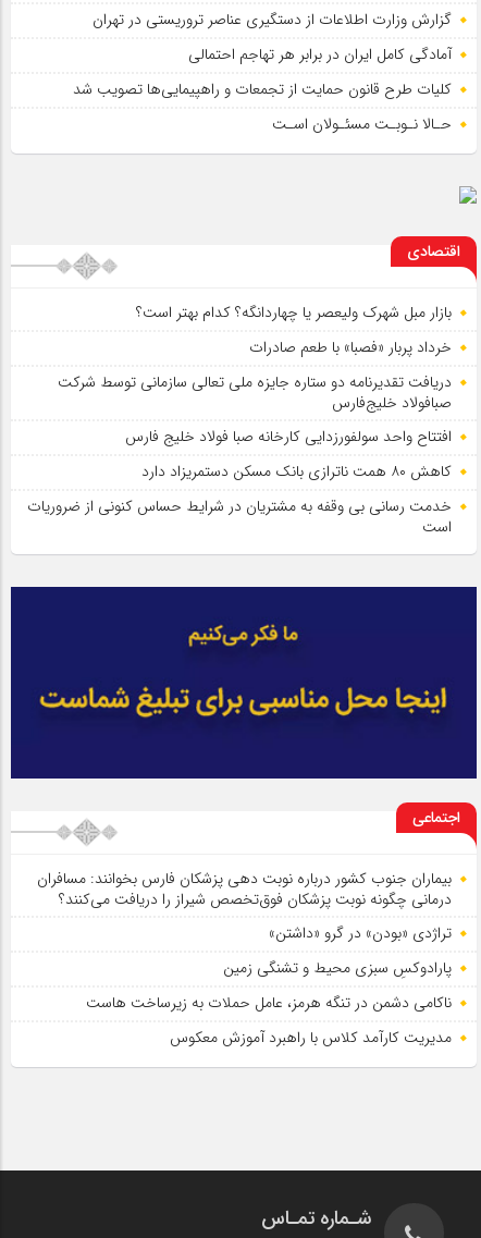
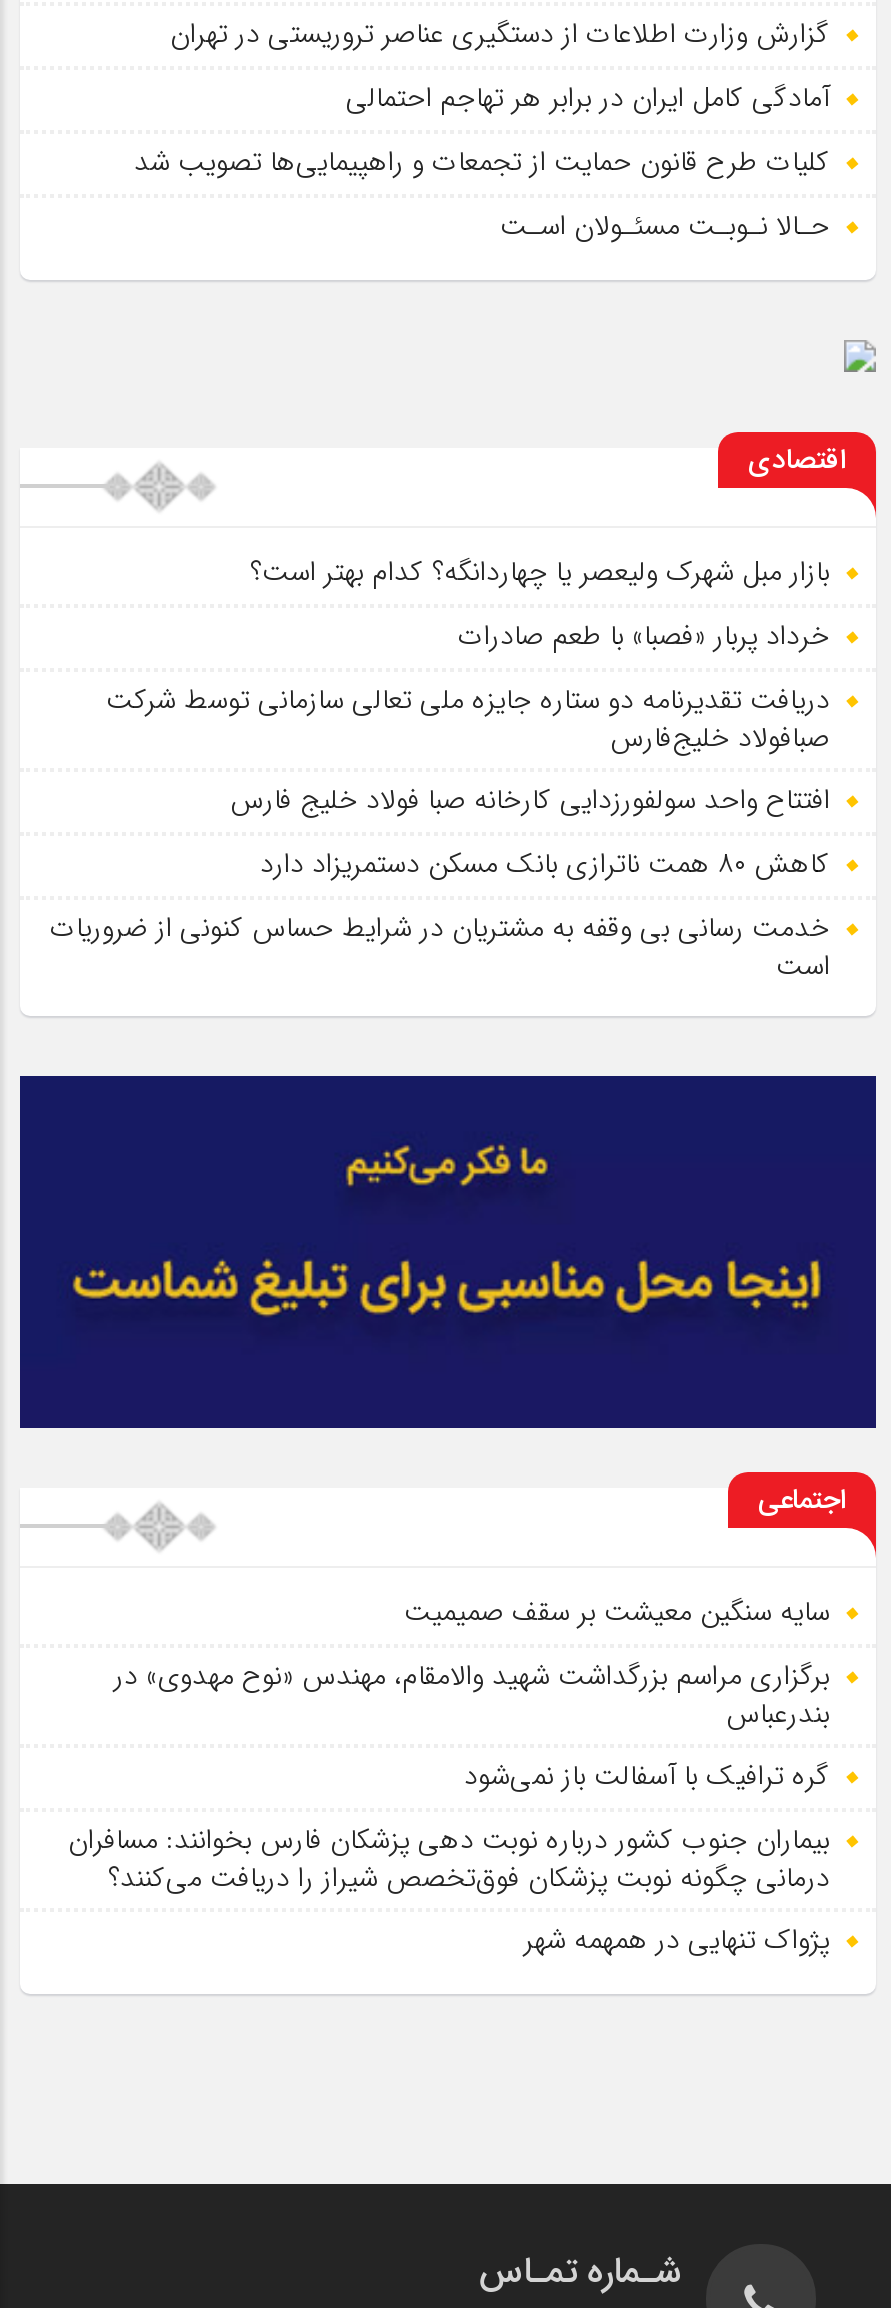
none -> [114,1590,830,1798] سایه سنگین معیشت بر سقف صمیمیت | برگزاری مراسم بزرگداشت شهید والامقام، مهندس «نوح مهدوی» در | بندرعباس | گره ترافیک با آسفالت باز نمی‌شود
moved [37,867,452,912] -> [68,1818,830,1900]: بیماران جنوب کشور درباره نوبت دهی پزشکان فارس بخوانند: مسافران | درمانی چگونه نوبت پزشکان فوق‌تخصص شیراز را دریافت می‌کنند؟
[86,921,452,1050] تراژدی «بودن» در گرو «داشتن» | پارادوکسِ سبزی محیط و تشنگی زمین | ناکامی دشمن در تنگه هرمز، عامل حملات به زیرساخت هاست | مدیریت کارآمد کلاس با راهبرد آموزش معکوس -> [524,1918,830,1962] پژواک تنهایی در همهمه شهر

